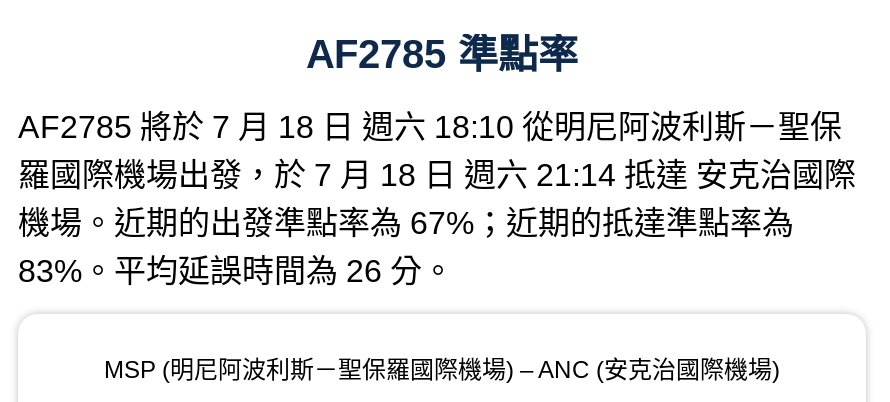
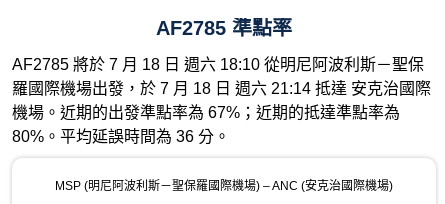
[18,255,454,289] 83%。平均延誤時間為 26 分。 -> [12,128,230,145] 80%。平均延誤時間為 36 分。

